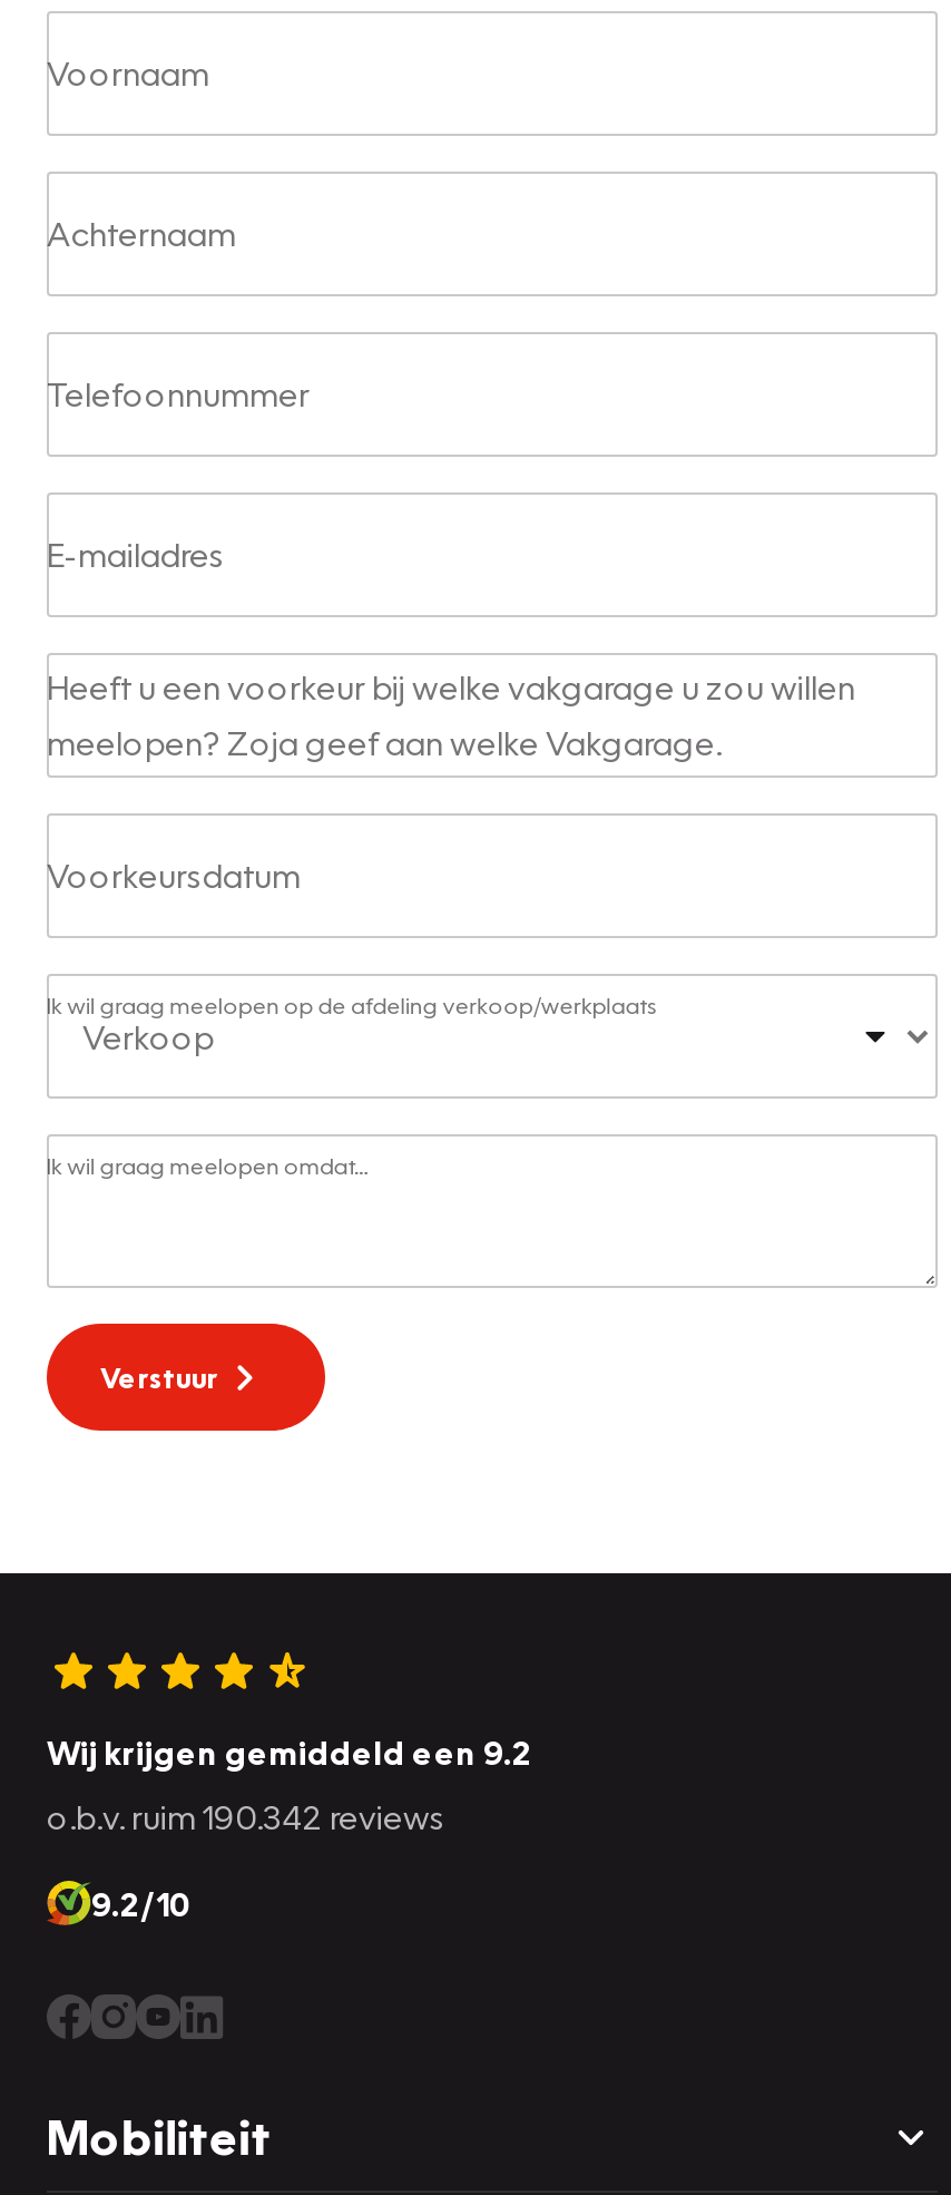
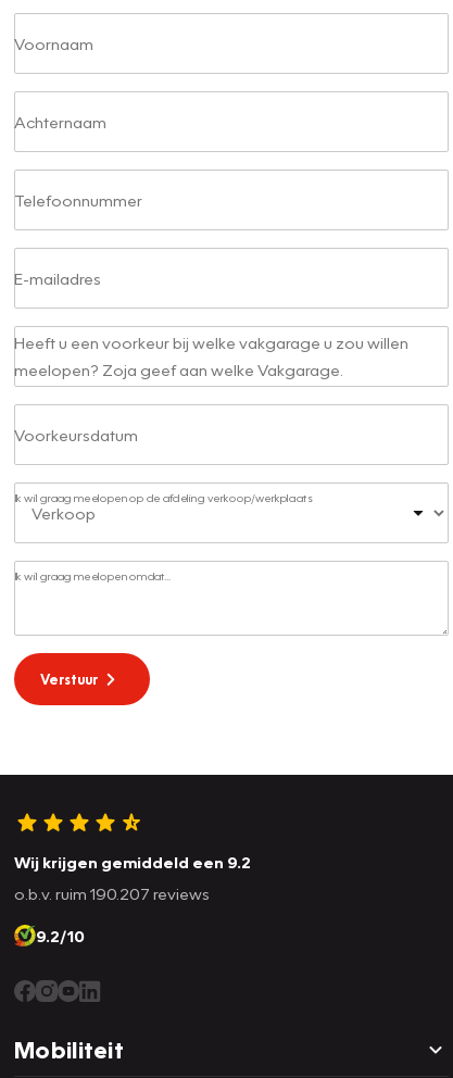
[47,1796,445,1836] o.b.v. ruim 190.342 reviews -> [14,883,210,903] o.b.v. ruim 190.207 reviews

